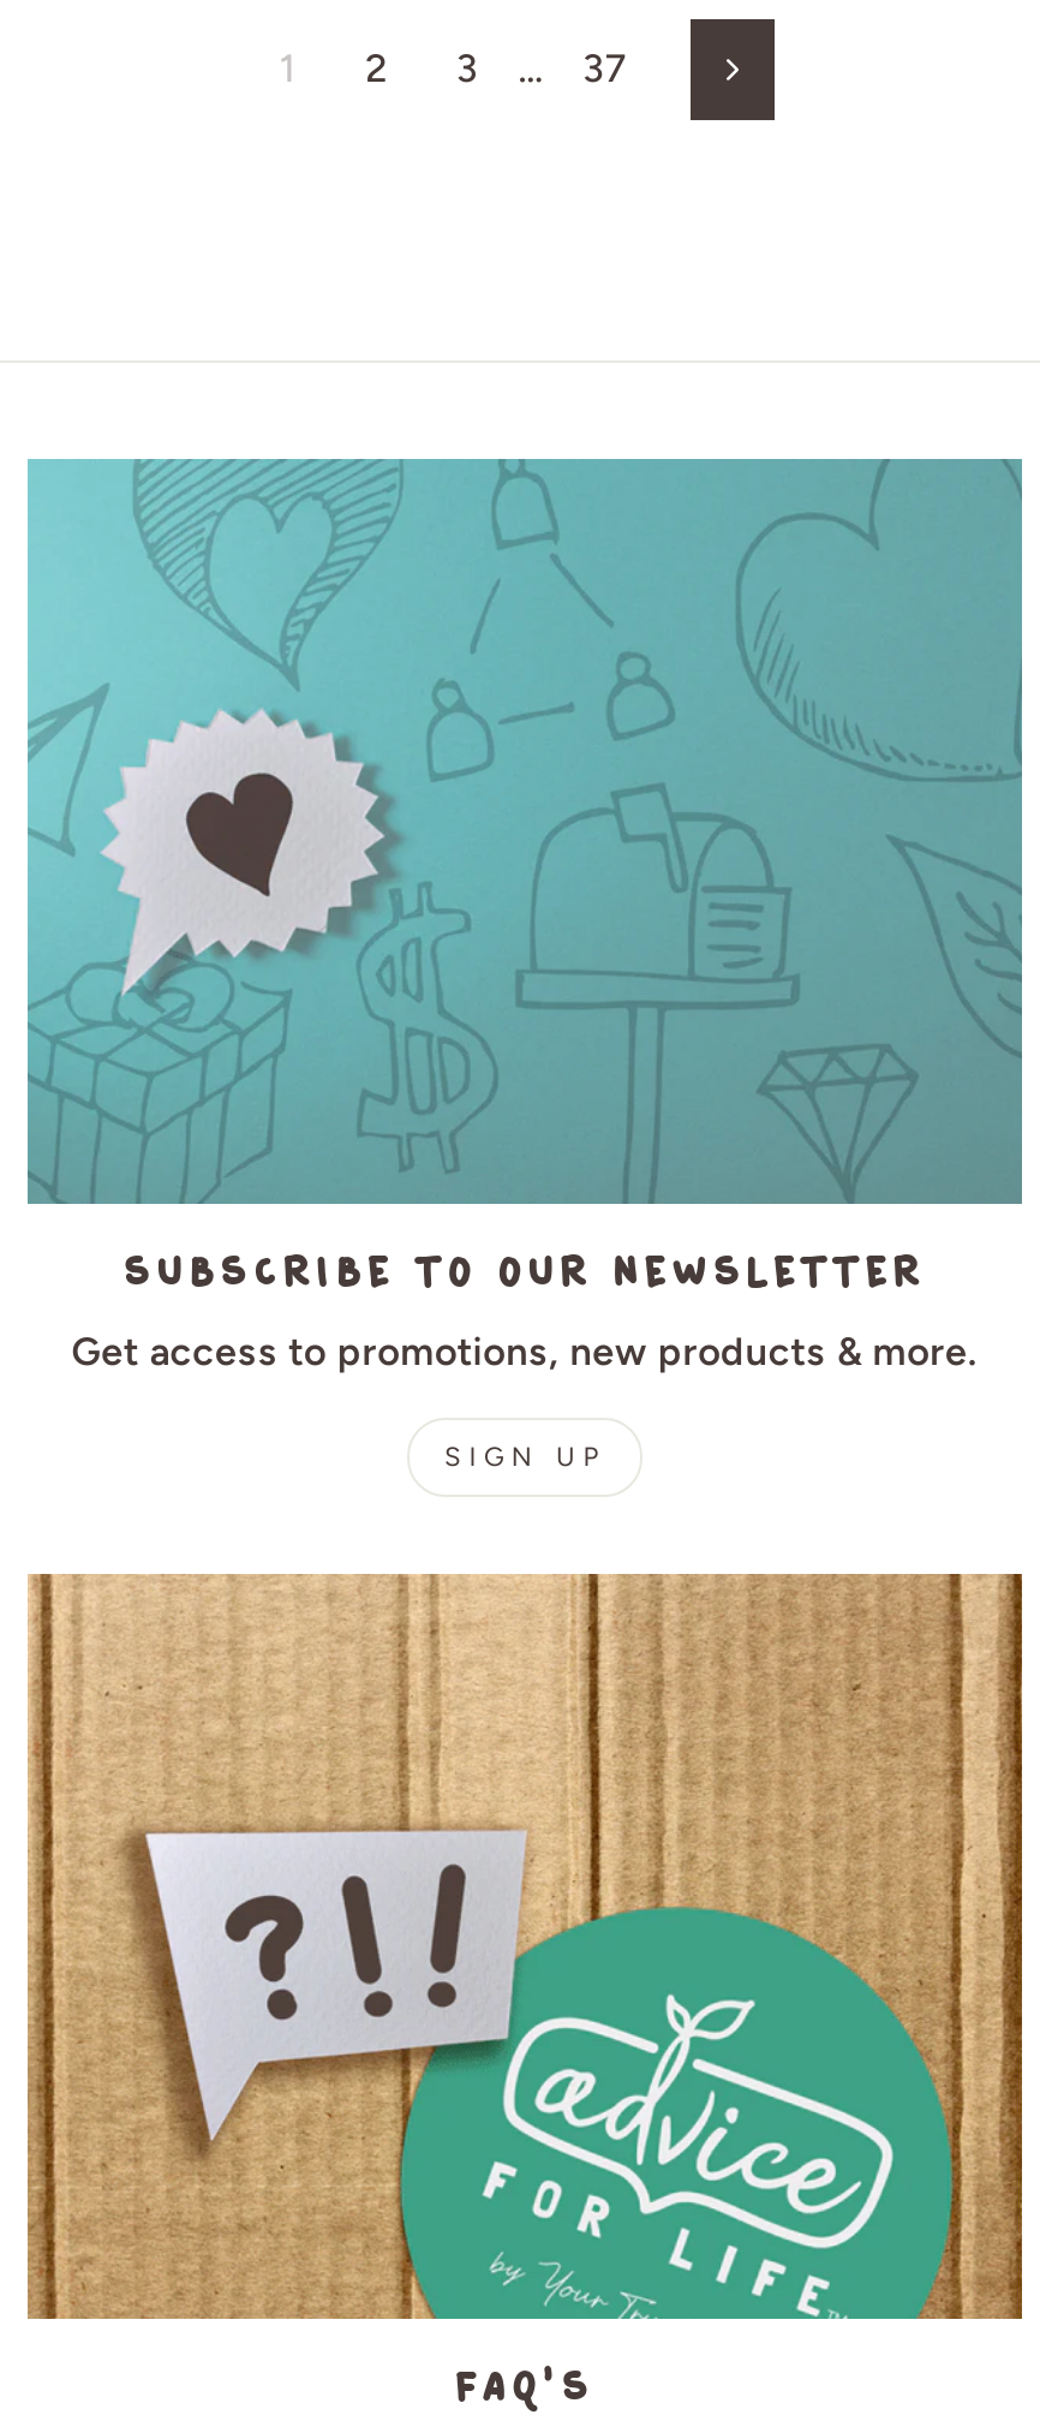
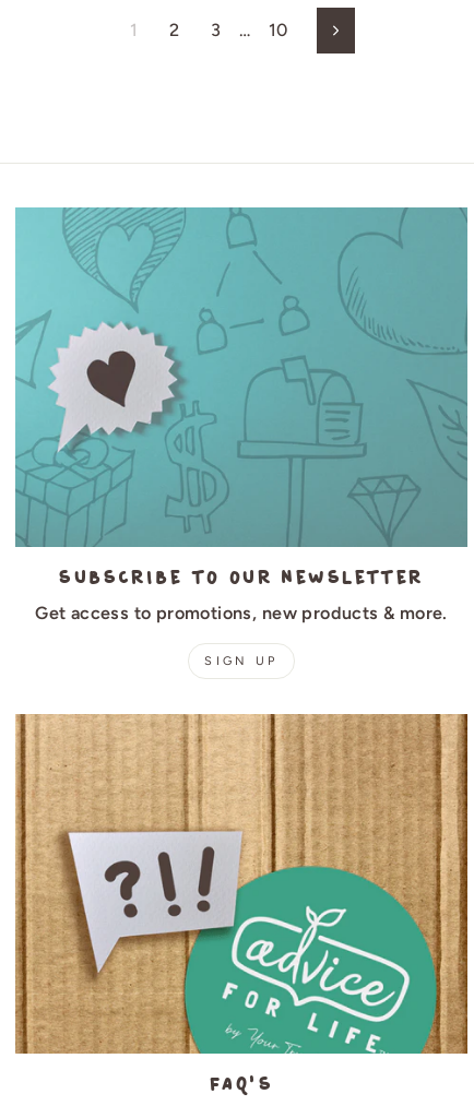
[582,44,628,90] 37 -> [268,20,288,40] 10

